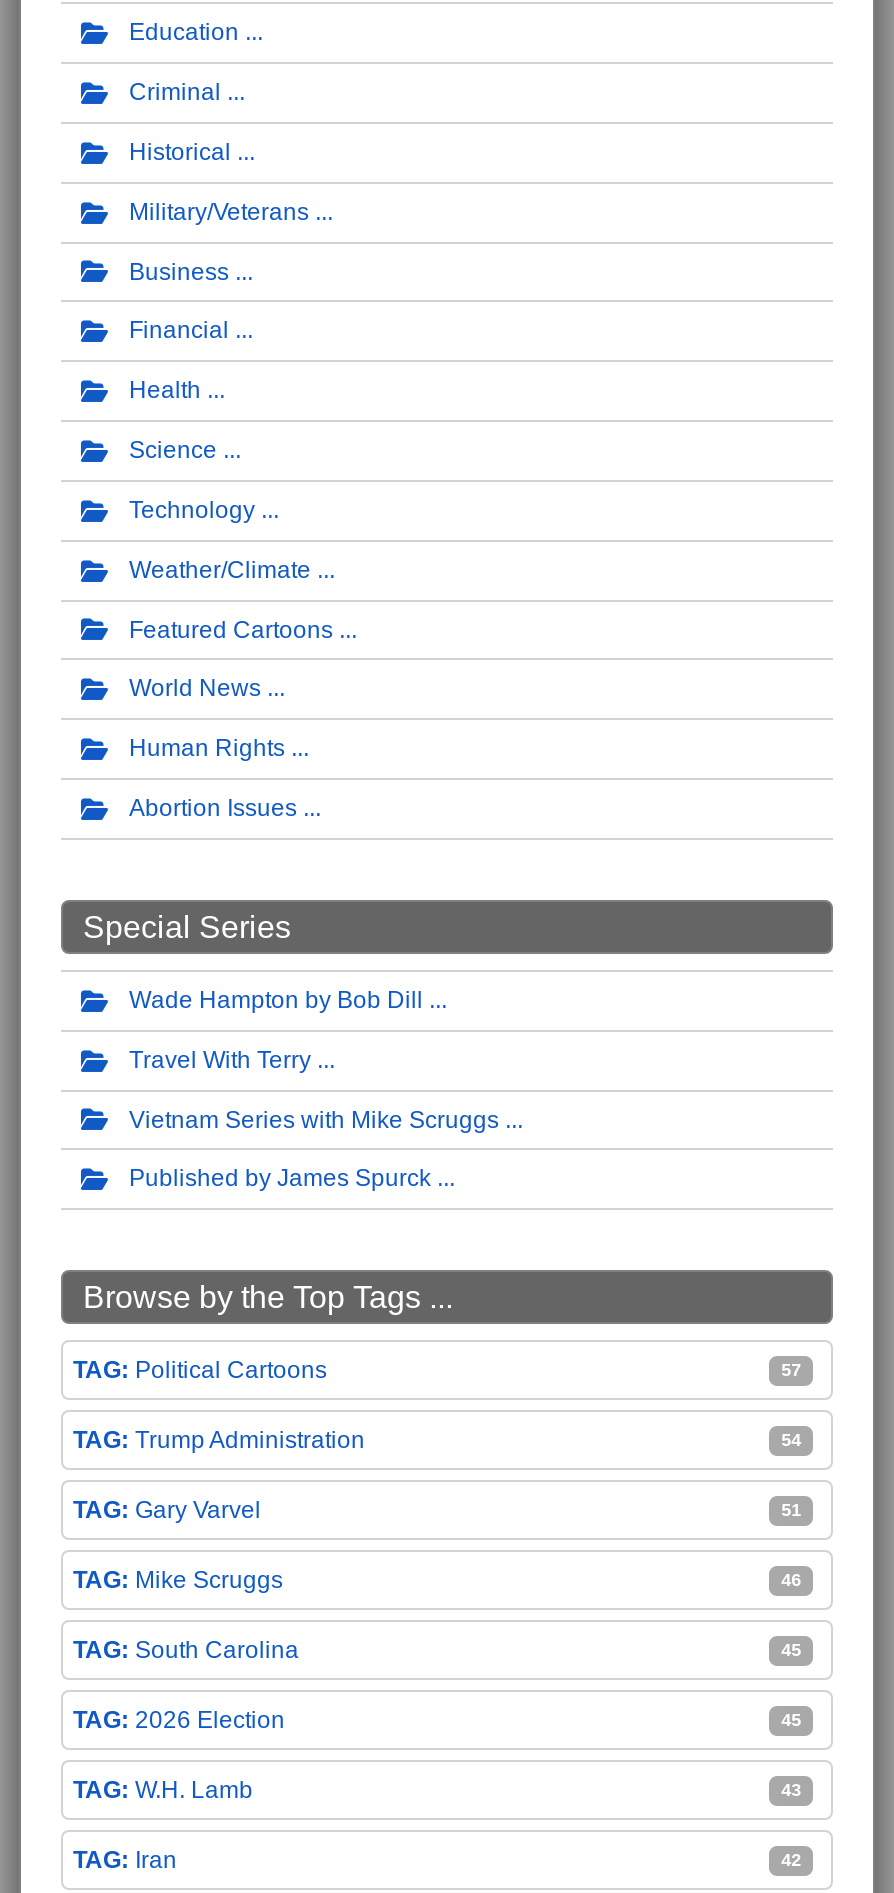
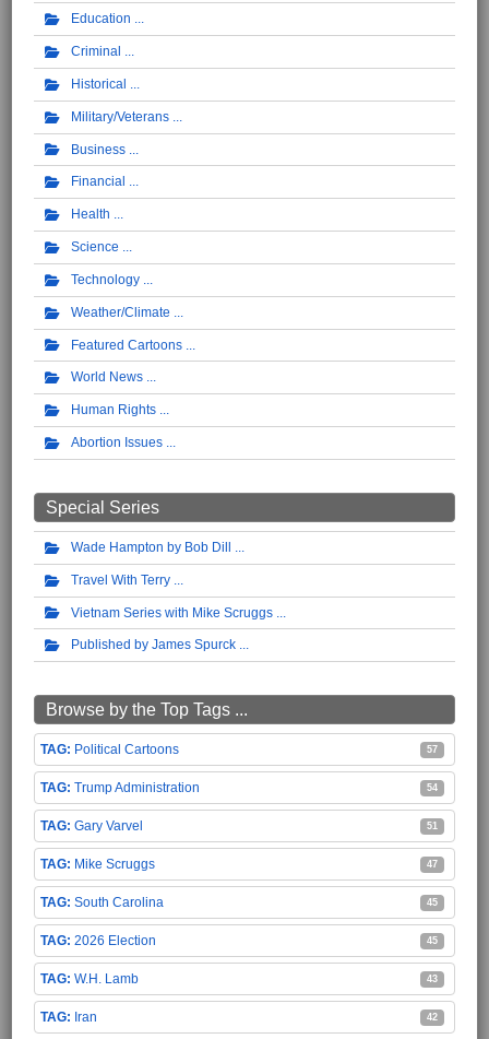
[781,1571,801,1591] 46 -> [427,859,438,870] 47

